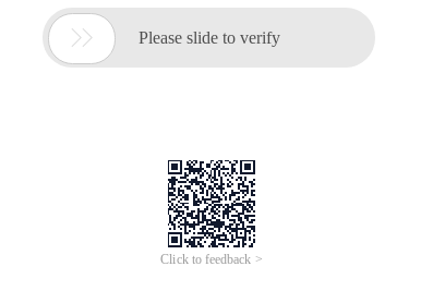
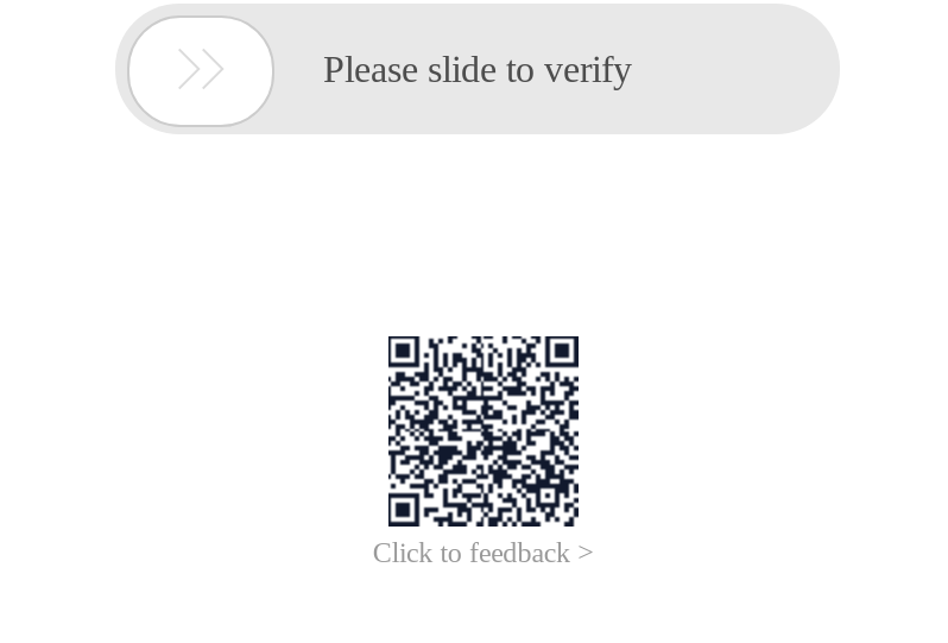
[168,160,256,249] [image] -> [386,334,579,529] [image]

